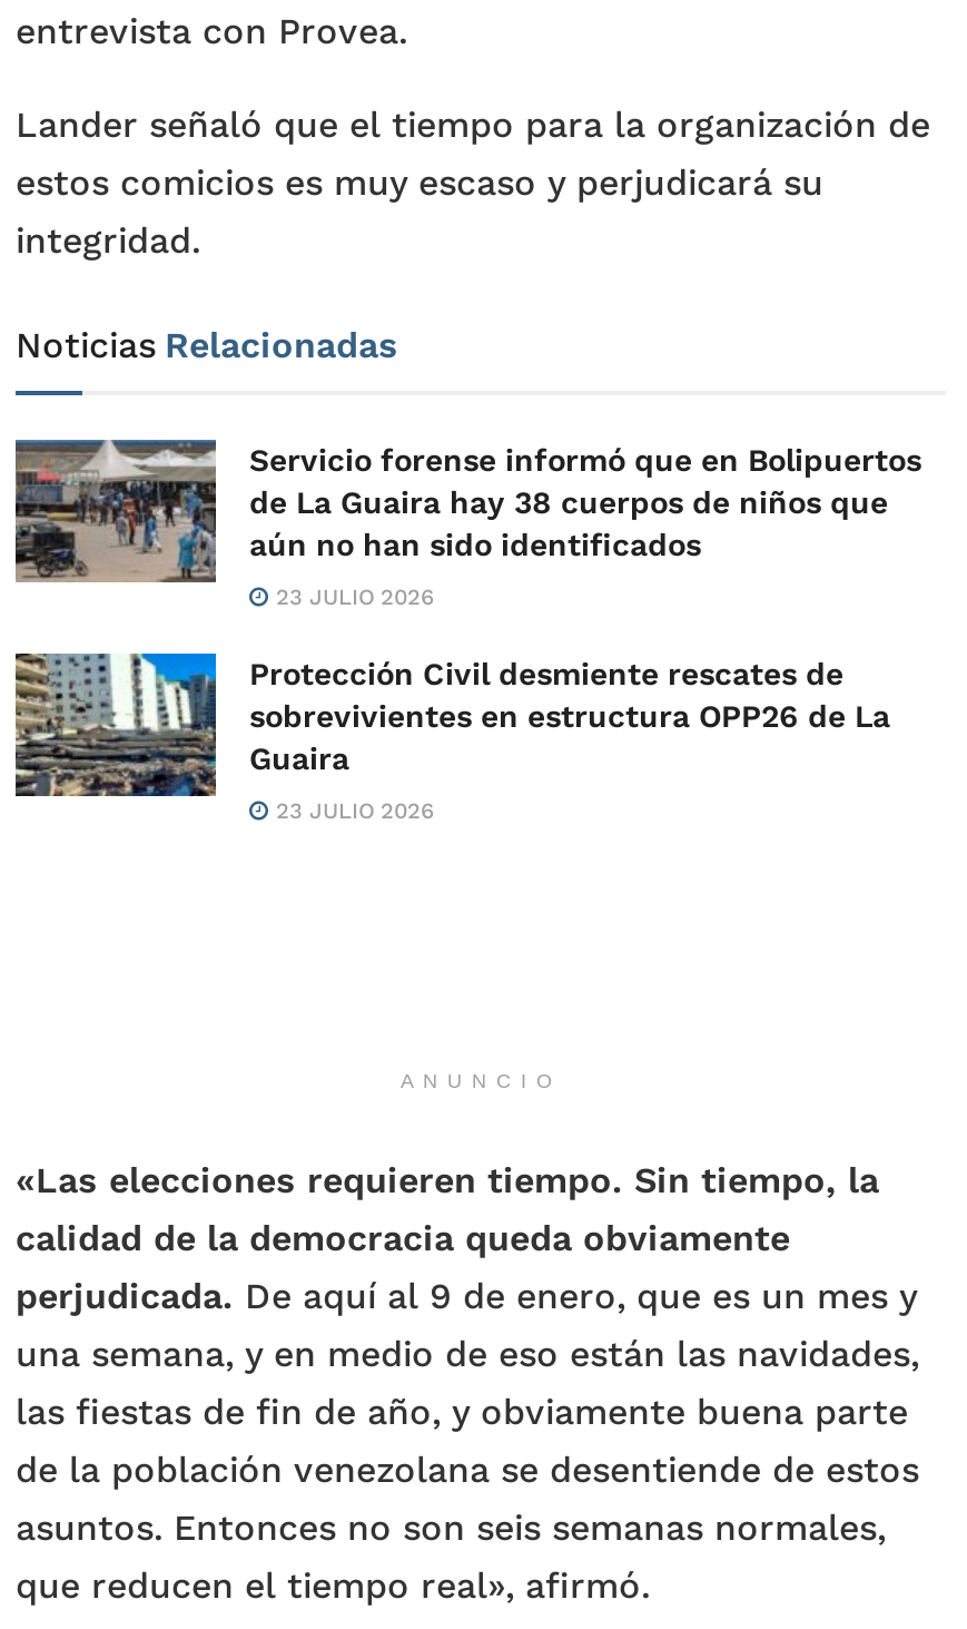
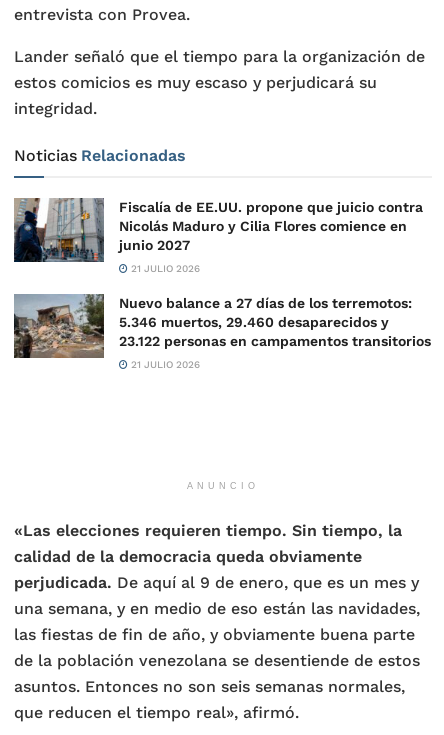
[13,438,921,585] [image] | Servicio forense informó que en Bolipuertos | de La Guaira hay 38 cuerpos de niños que | aún no han sido identificados -> [13,197,423,263] [image] | Fiscalía de EE.UU. propone que juicio contra | Nicolás Maduro y Cilia Flores comience en | junio 2027
[269,584,434,609] 23 JULIO 2026 -> [128,263,200,274] 21 JULIO 2026
[13,651,890,798] [image] | Protección Civil desmiente rescates de | sobrevivientes en estructura OPP26 de La | Guaira -> [13,293,431,359] [image] | Nuevo balance a 27 días de los terremotos: | 5.346 muertos, 29.460 desaparecidos y | 23.122 personas en campamentos transitorios
[269,798,434,822] 23 JULIO 2026 -> [128,359,200,370] 21 JULIO 2026

